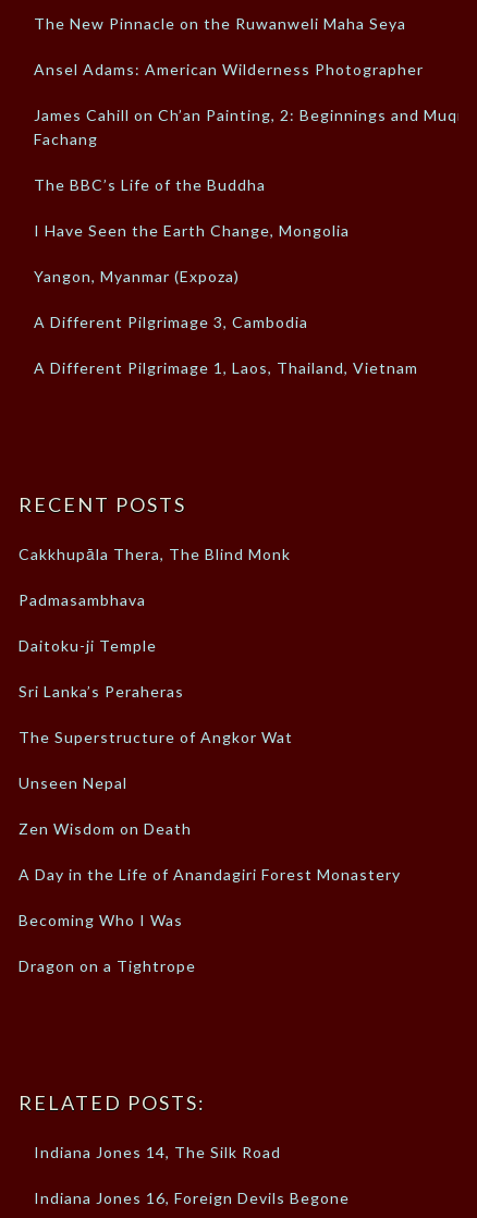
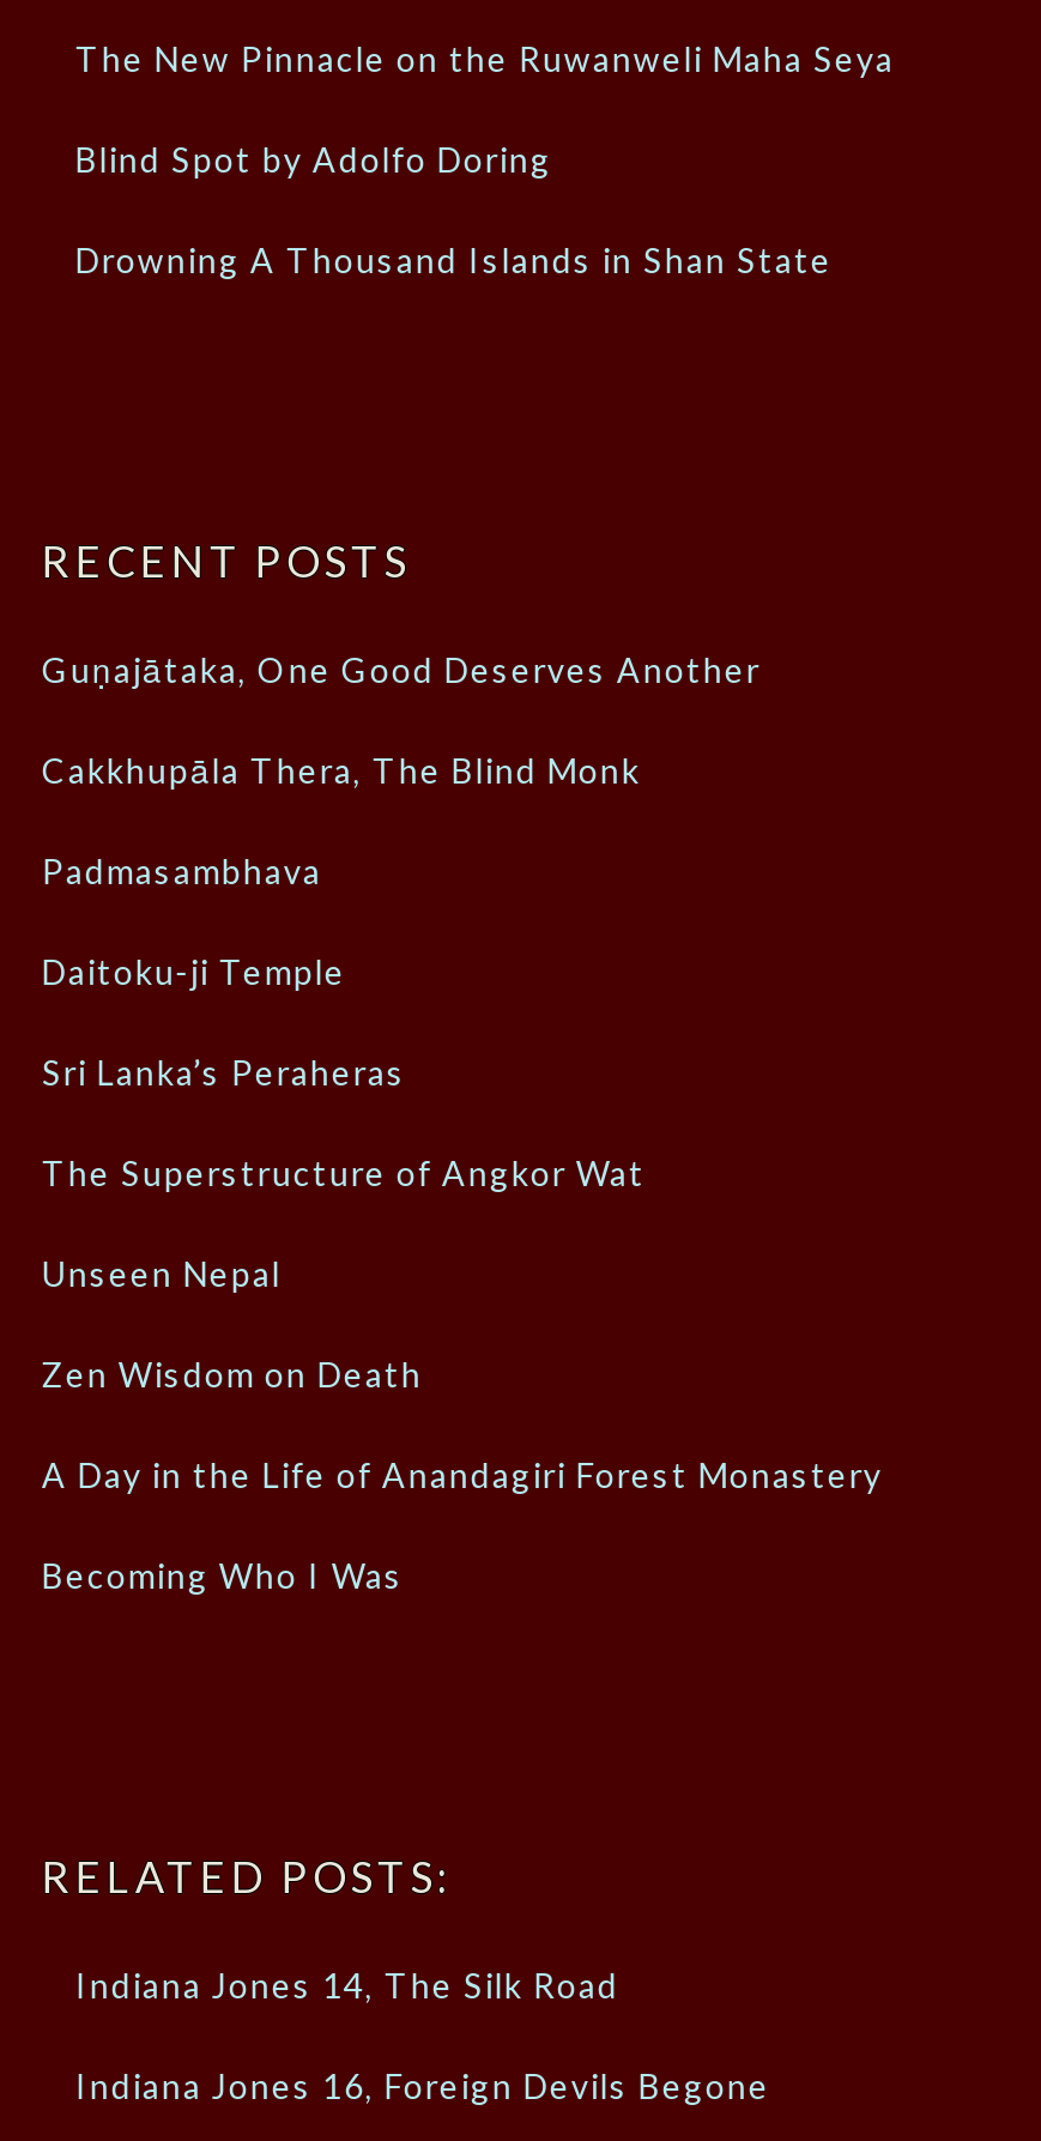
[34,60,462,377] Ansel Adams: American Wilderness Photographer | James Cahill on Ch’an Painting, 2: Beginnings and Muqi | Fachang | The BBC’s Life of the Buddha | I Have Seen the Earth Change, Mongolia | Yangon, Myanmar (Expoza) | A Different Pilgrimage 3, Cambodia | A Different Pilgrimage 1, Laos, Thailand, Vietnam -> [75,140,832,282] Blind Spot by Adolfo Doring | Drowning A Thousand Islands in Shan State
none -> [42,651,760,691] Guṇajātaka, One Good Deserves Another
[19,957,196,976] Dragon on a Tightrope -> none

